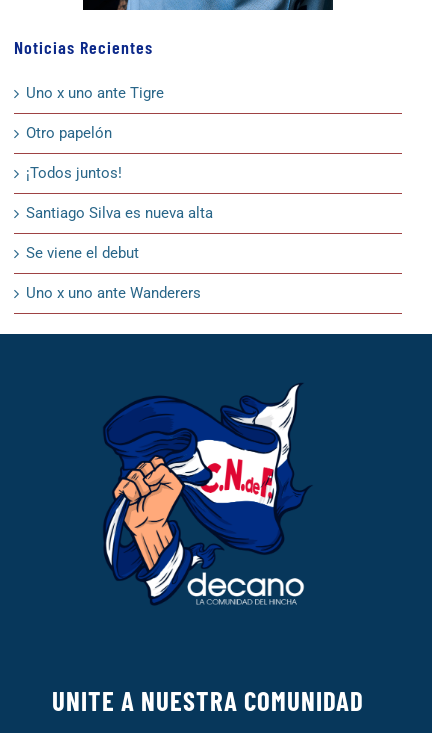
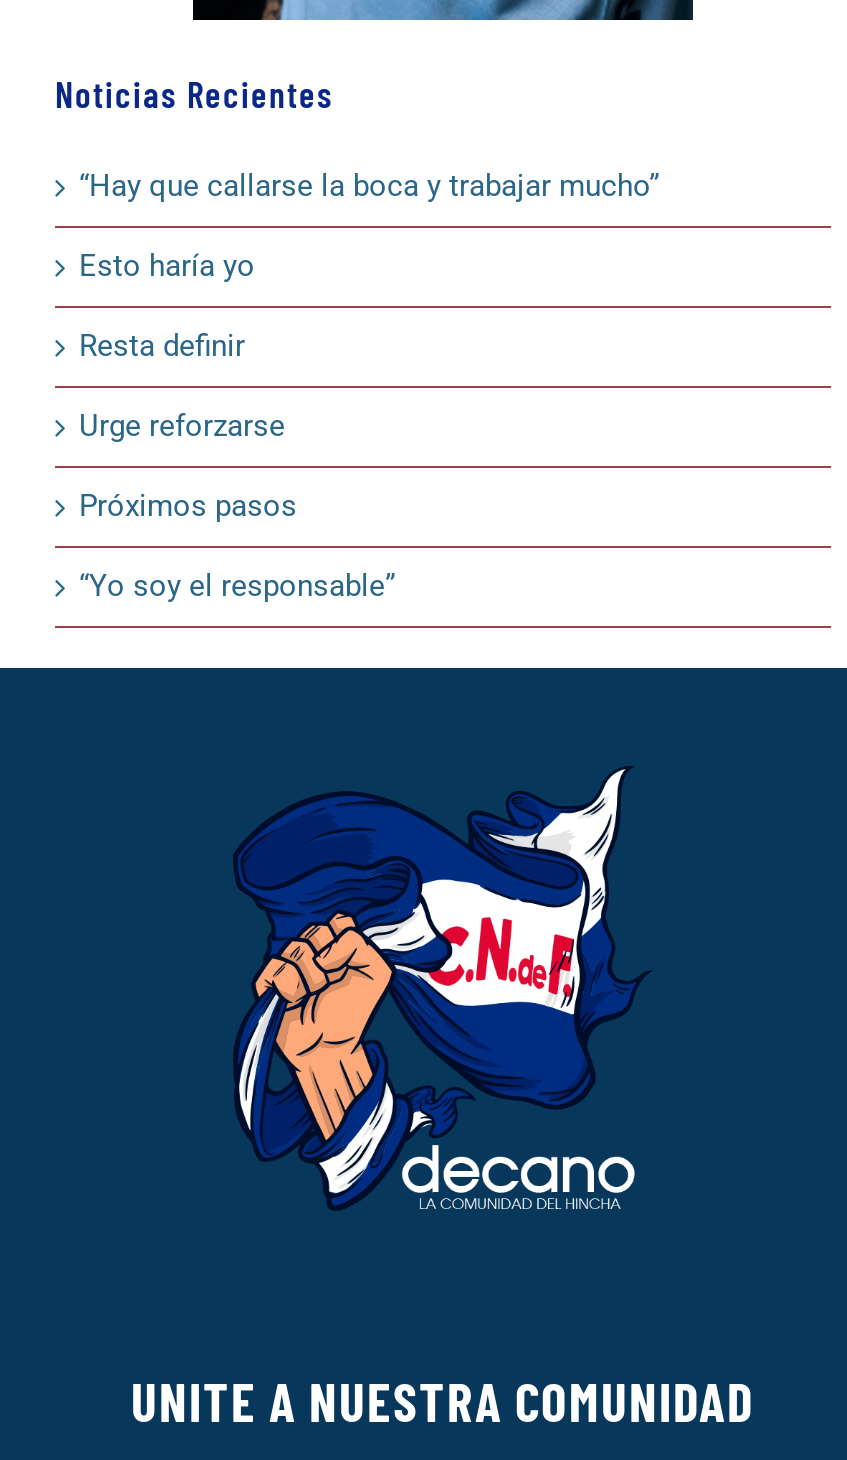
[26,84,164,102] Uno x uno ante Tigre -> [79,169,659,205] “Hay que callarse la boca y trabajar mucho”
[26,124,112,142] Otro papelón -> [79,249,255,285] Esto haría yo
[26,164,126,182] ¡Todos juntos! -> [79,329,245,365] Resta definir
[26,204,213,222] Santiago Silva es nueva alta -> [79,409,285,445] Urge reforzarse
[26,244,143,262] Se viene el debut -> [79,489,297,525] Próximos pasos
[26,284,201,302] Uno x uno ante Wanderers -> [79,569,395,605] “Yo soy el responsable”

